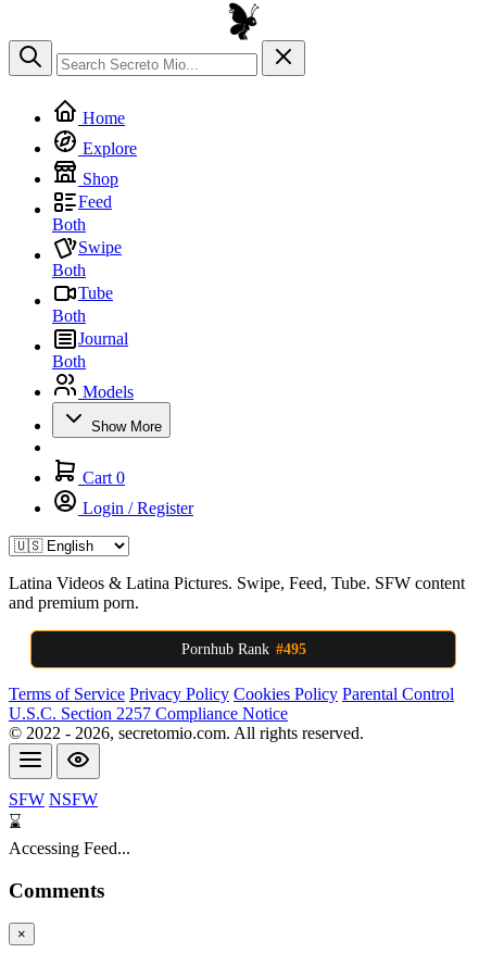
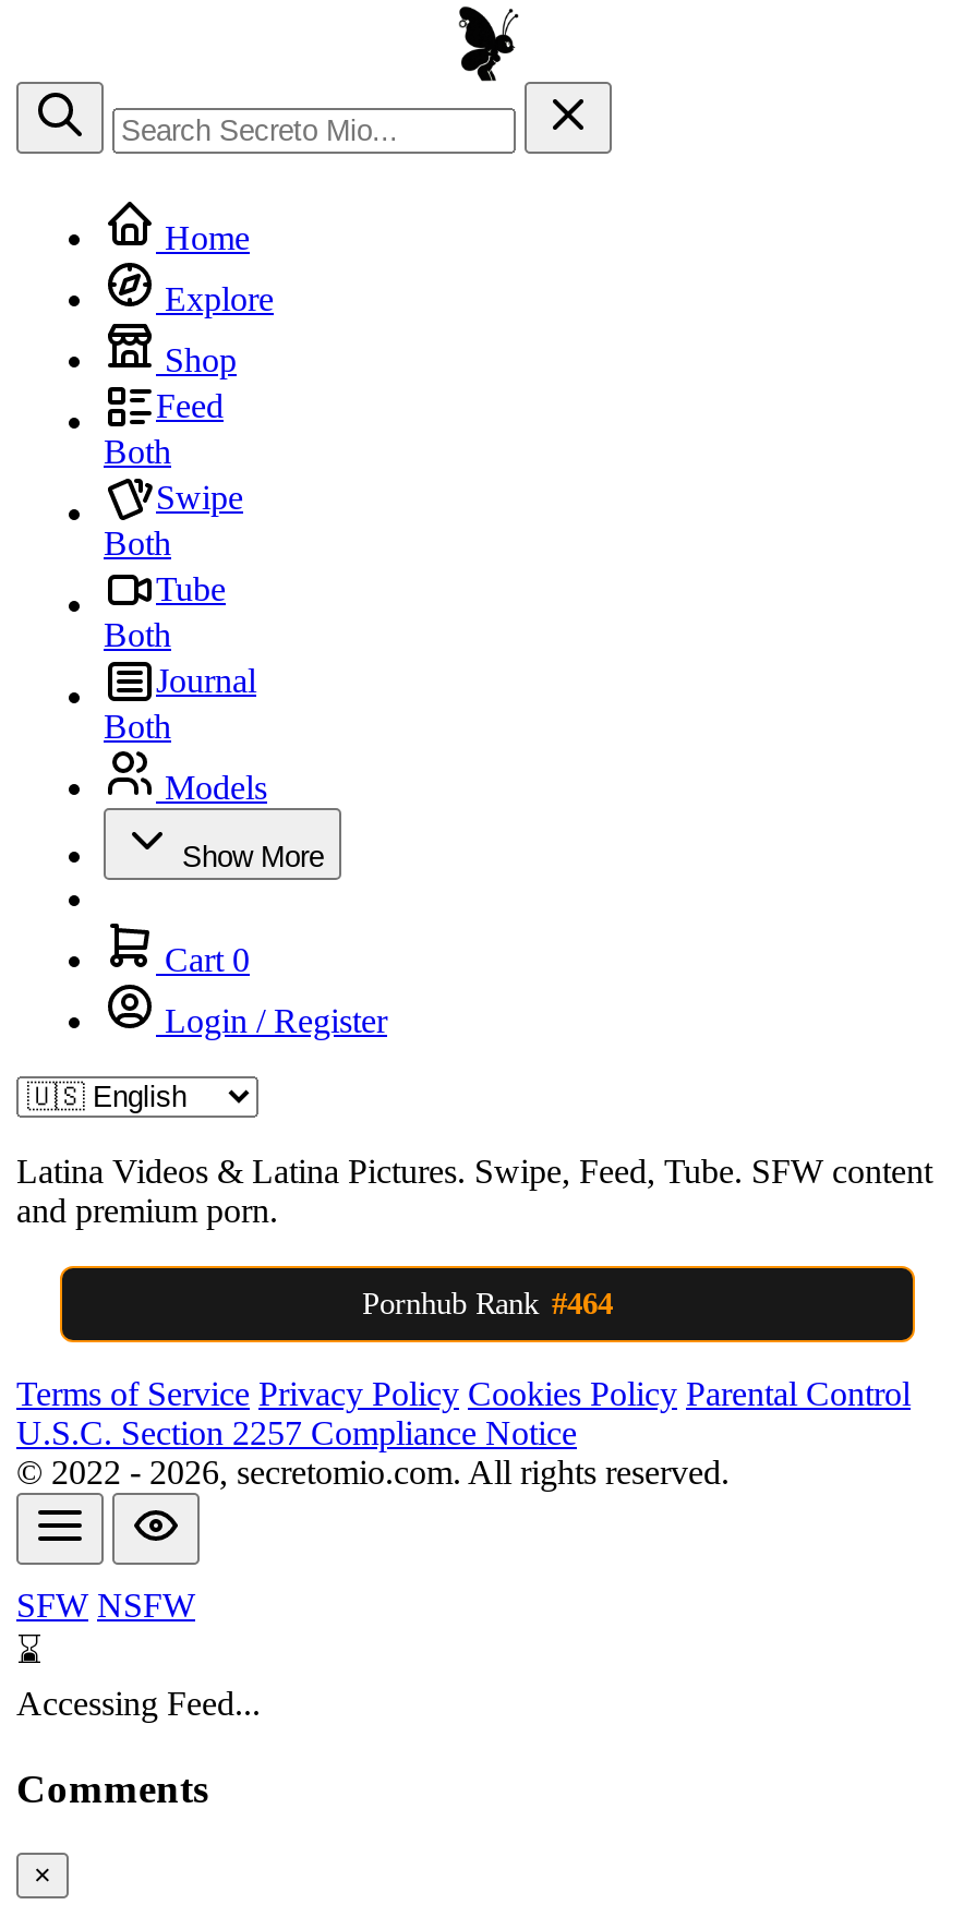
[181,640,306,657] Pornhub Rank #495 -> [362,1286,613,1321] Pornhub Rank #464

